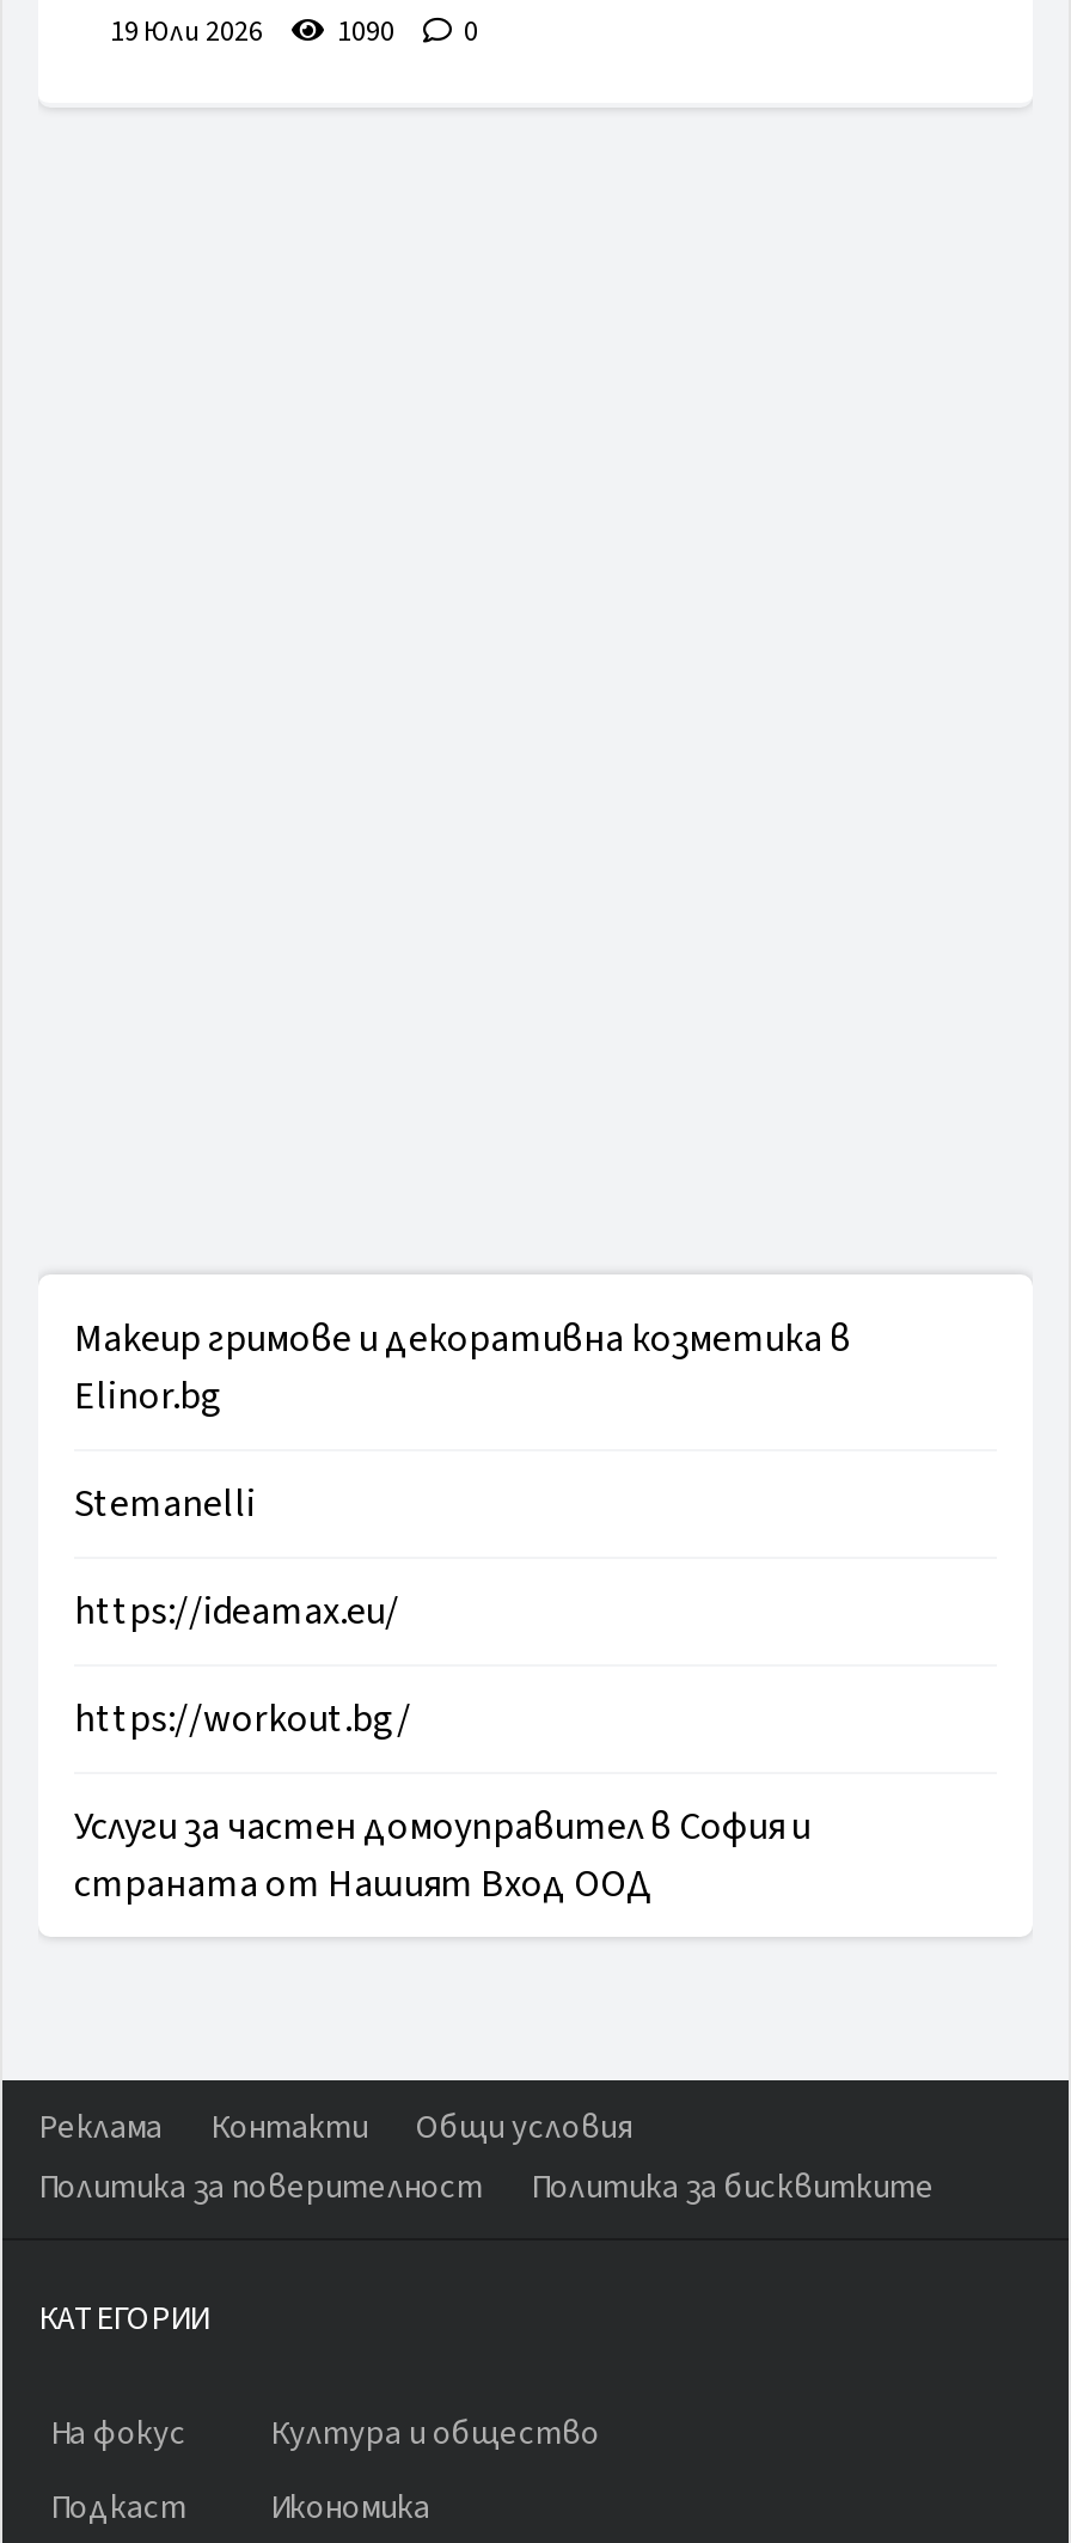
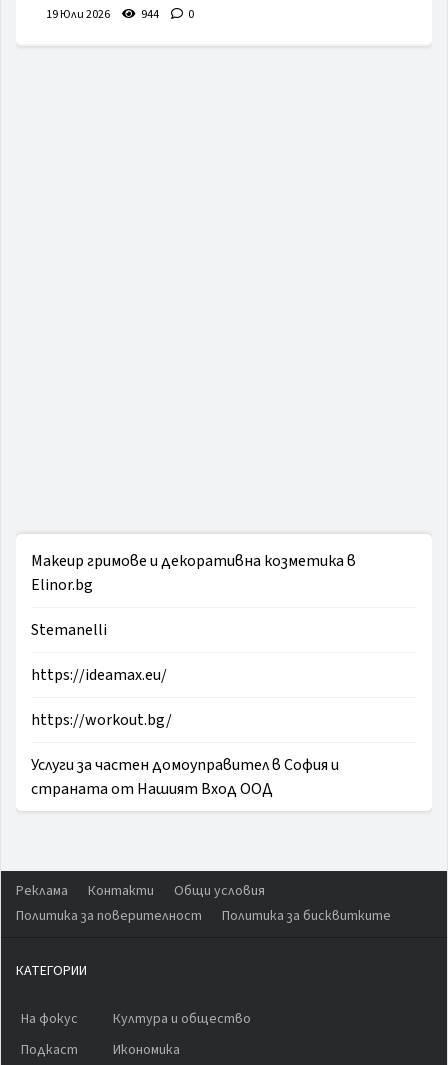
[110,11,478,52] 19 Юли 2026 1090 0 -> [46,6,194,23] 19 Юли 2026 944 0

